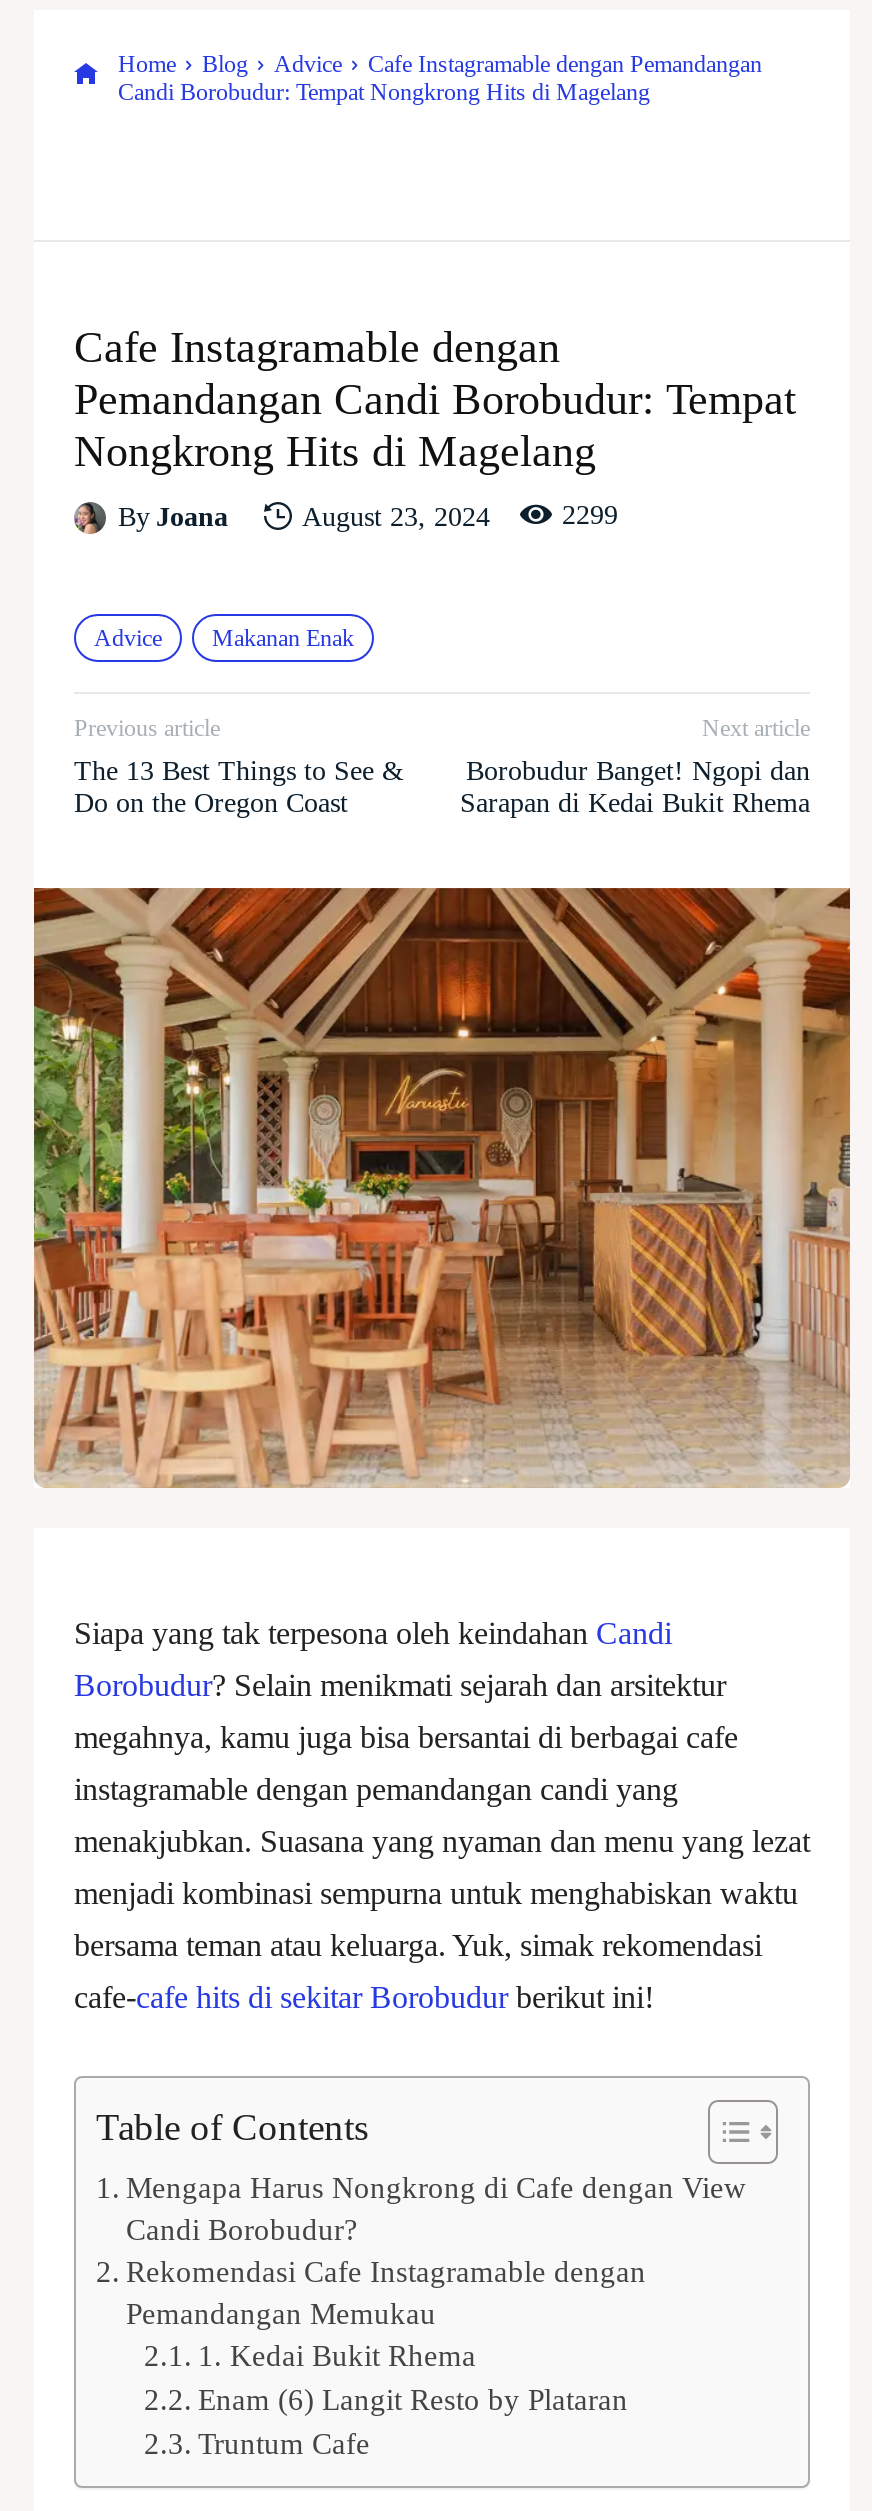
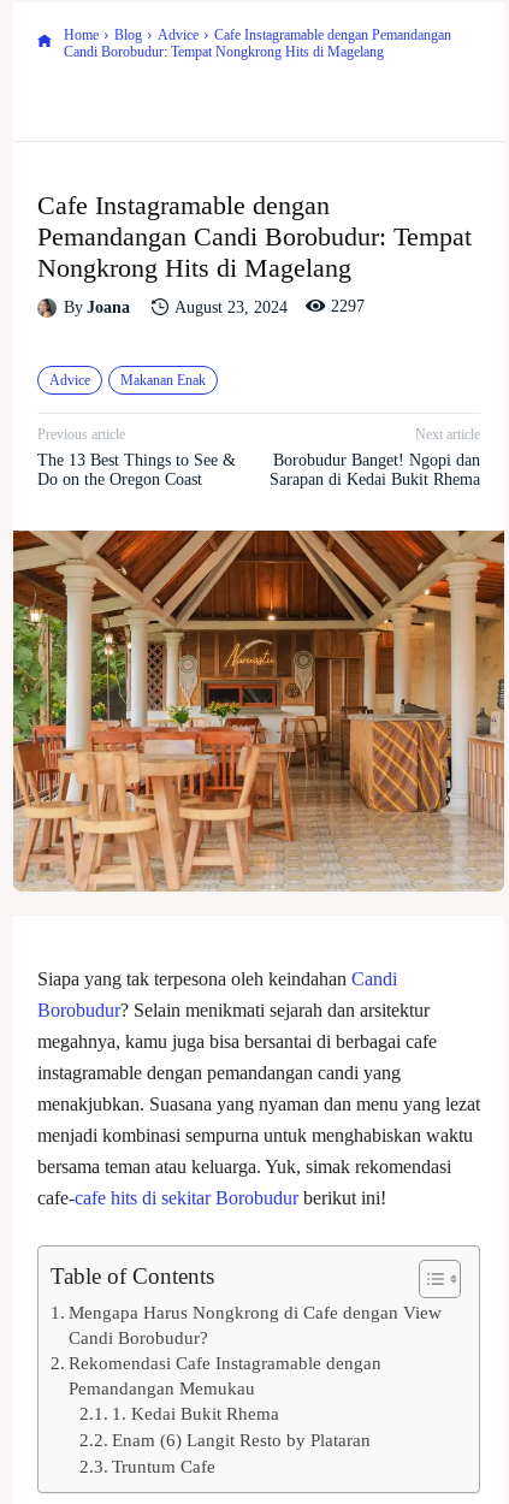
[562,500,618,530] 2299 -> [331,297,365,315] 2297

